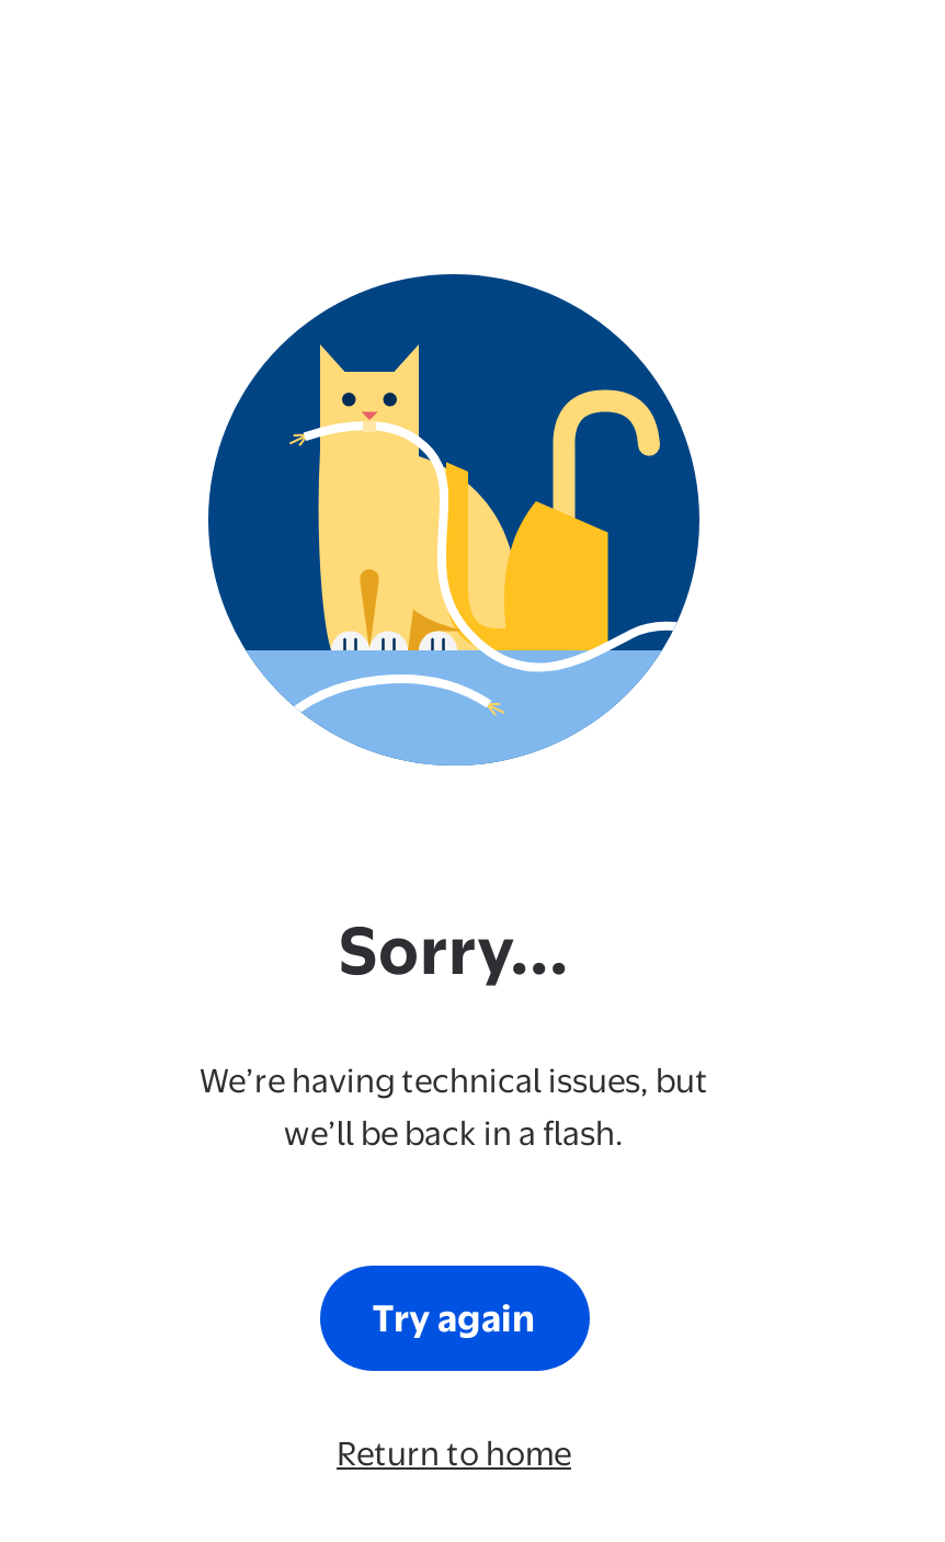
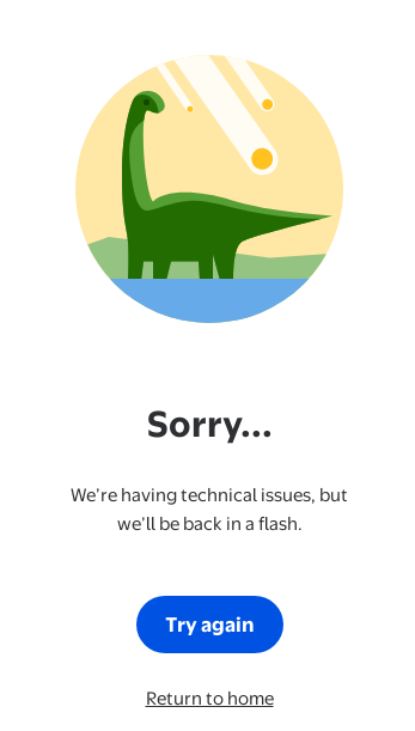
[206,272,702,717] [image] -> [75,55,343,296] [image]

